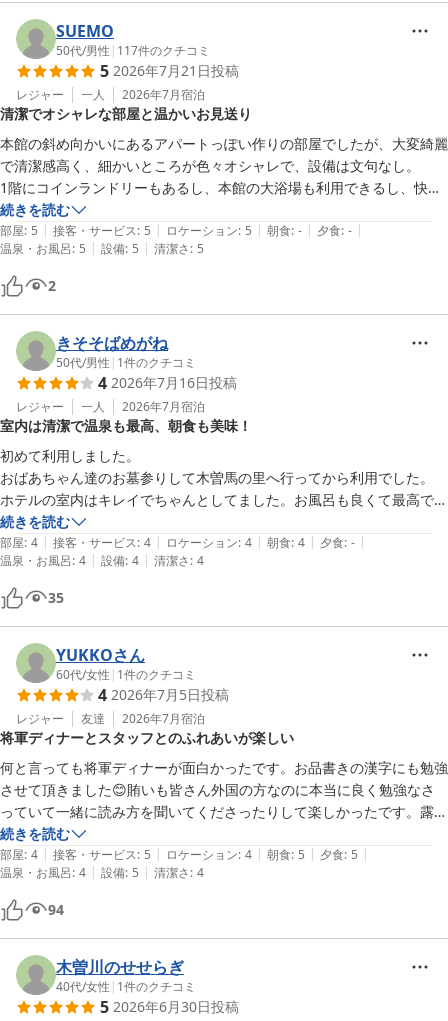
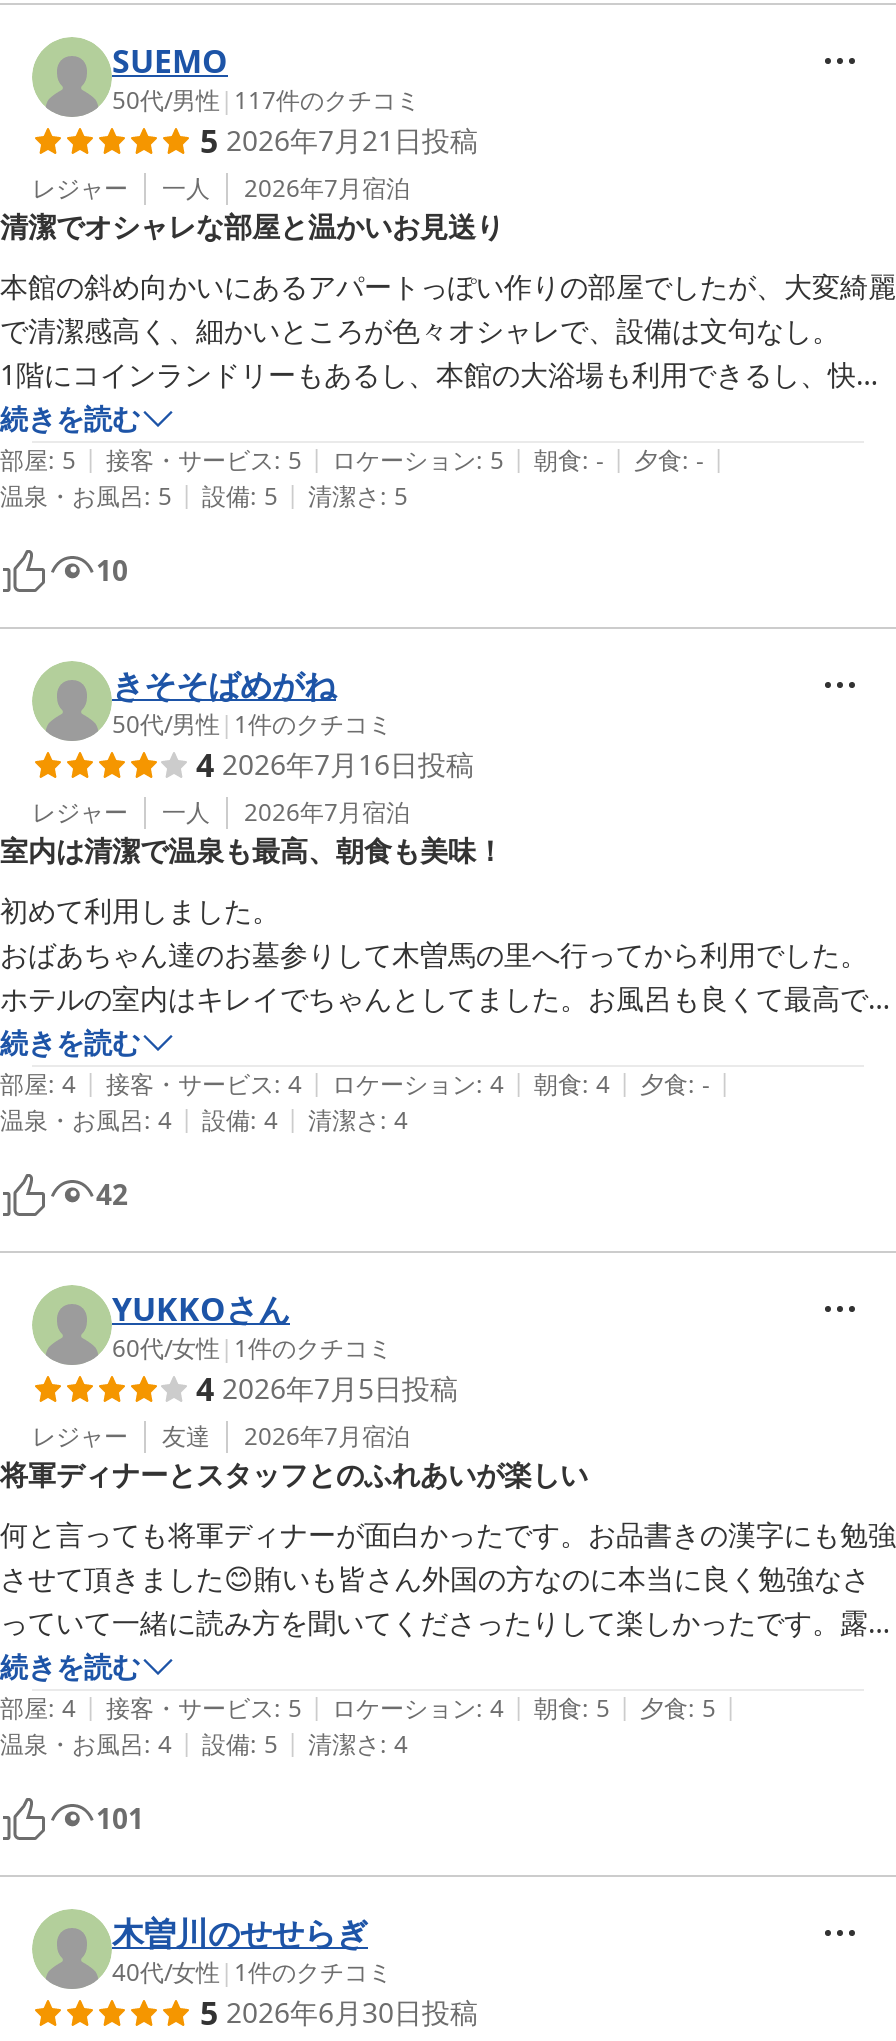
[48,276,56,295] 2 -> [96,551,128,589] 10
[48,588,64,607] 35 -> [96,1175,128,1213] 42
[48,900,64,919] 94 -> [96,1799,144,1837] 101

